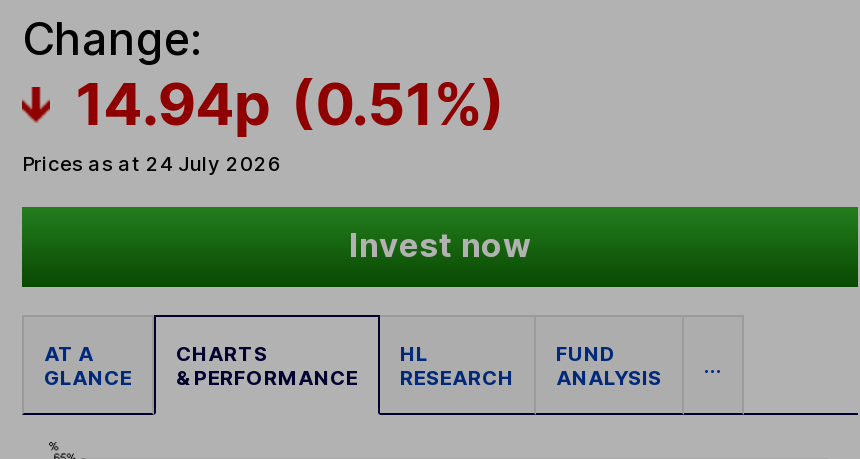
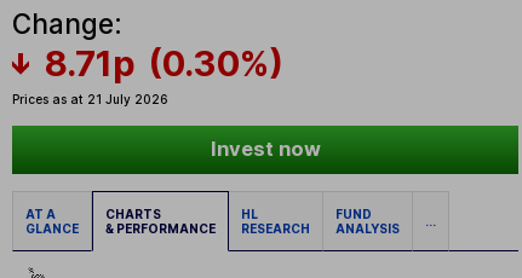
[22,68,505,175] 14.94p (0.51%) | Prices as at 24 July 2026 -> [12,42,283,106] 8.71p (0.30%) | Prices as at 21 July 2026

